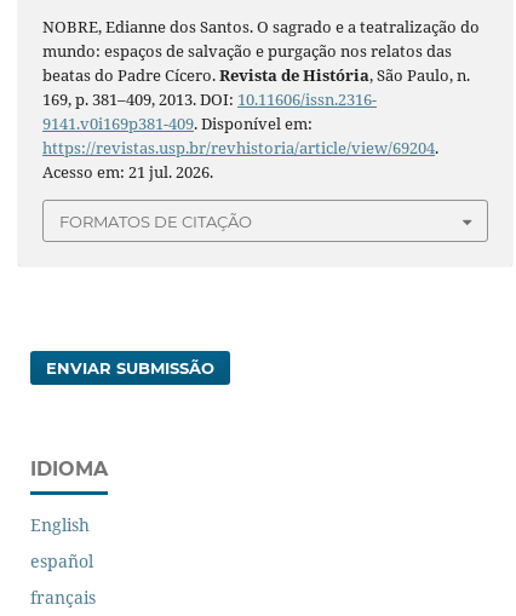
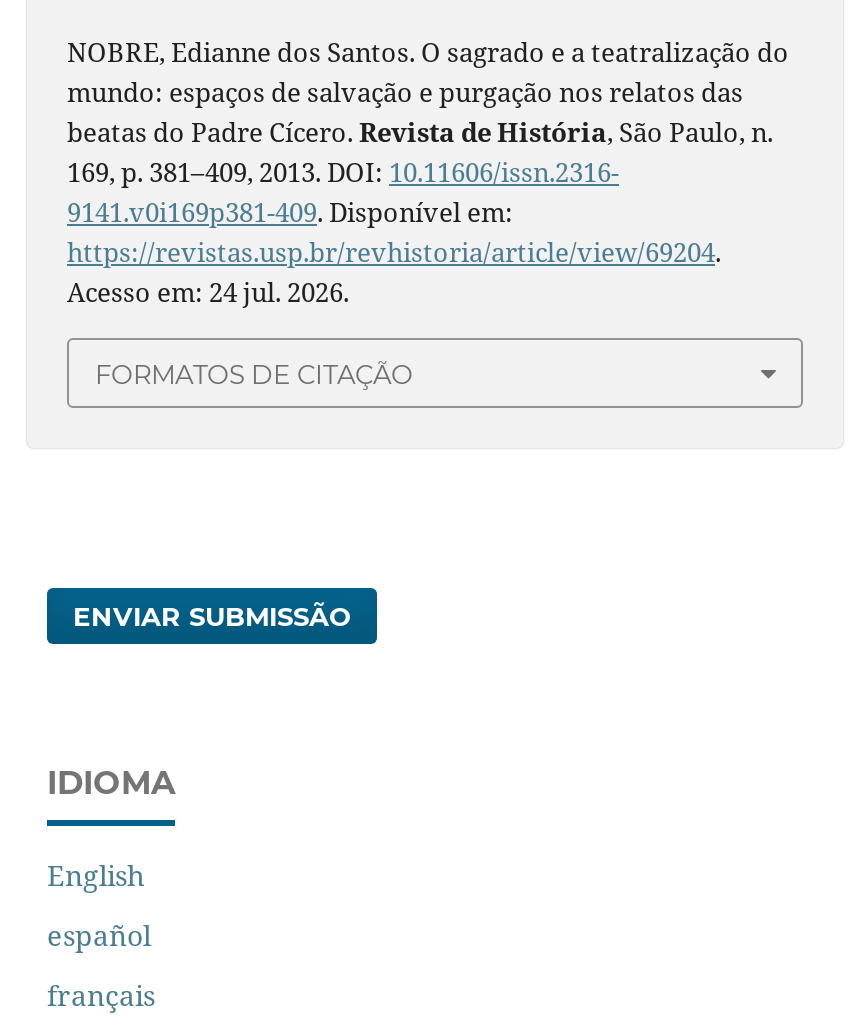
[42,161,213,183] Acesso em: 21 jul. 2026. -> [67,275,349,311] Acesso em: 24 jul. 2026.

